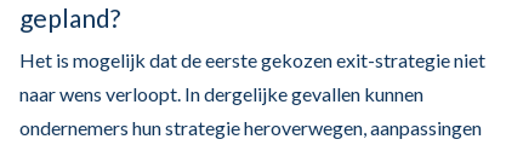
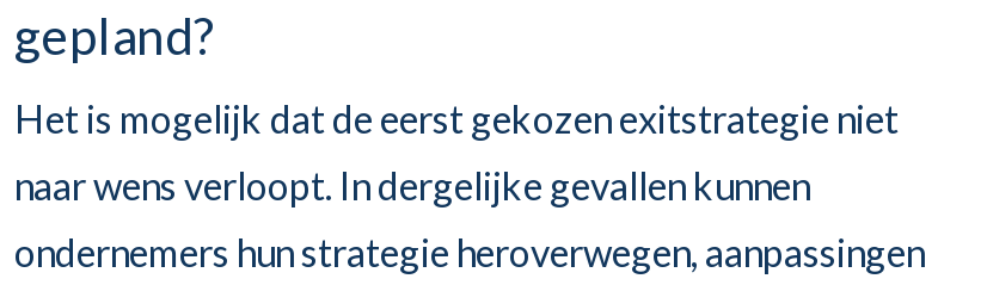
[19,48,485,71] Het is mogelijk dat de eerste gekozen exit-strategie niet -> [14,95,899,140] Het is mogelijk dat de eerst gekozen exitstrategie niet

